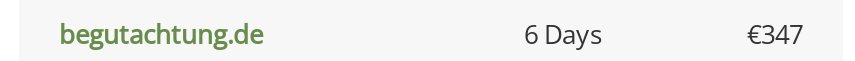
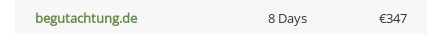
[524,16,602,52] 6 Days -> [267,9,306,27] 8 Days

